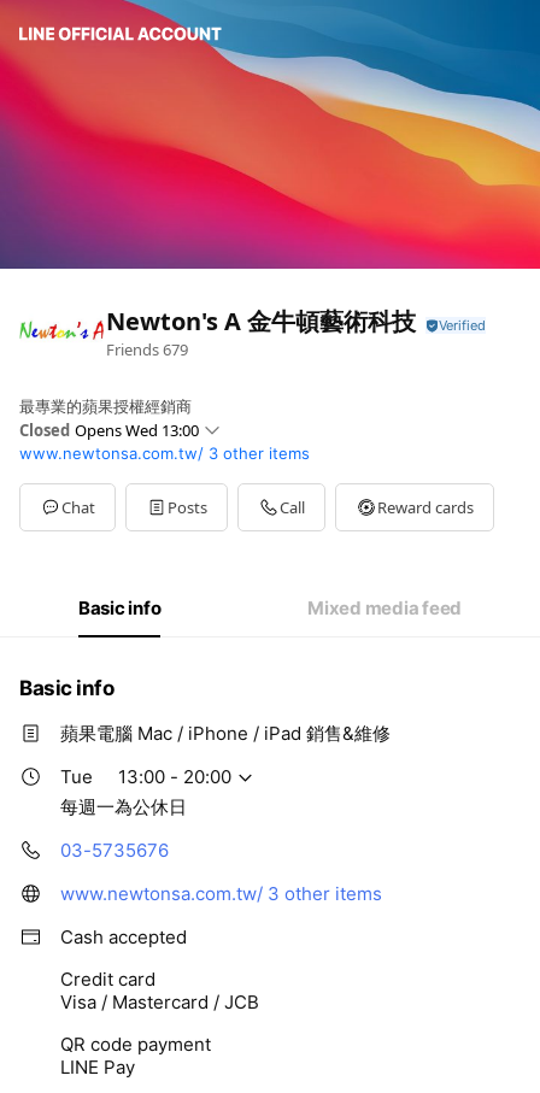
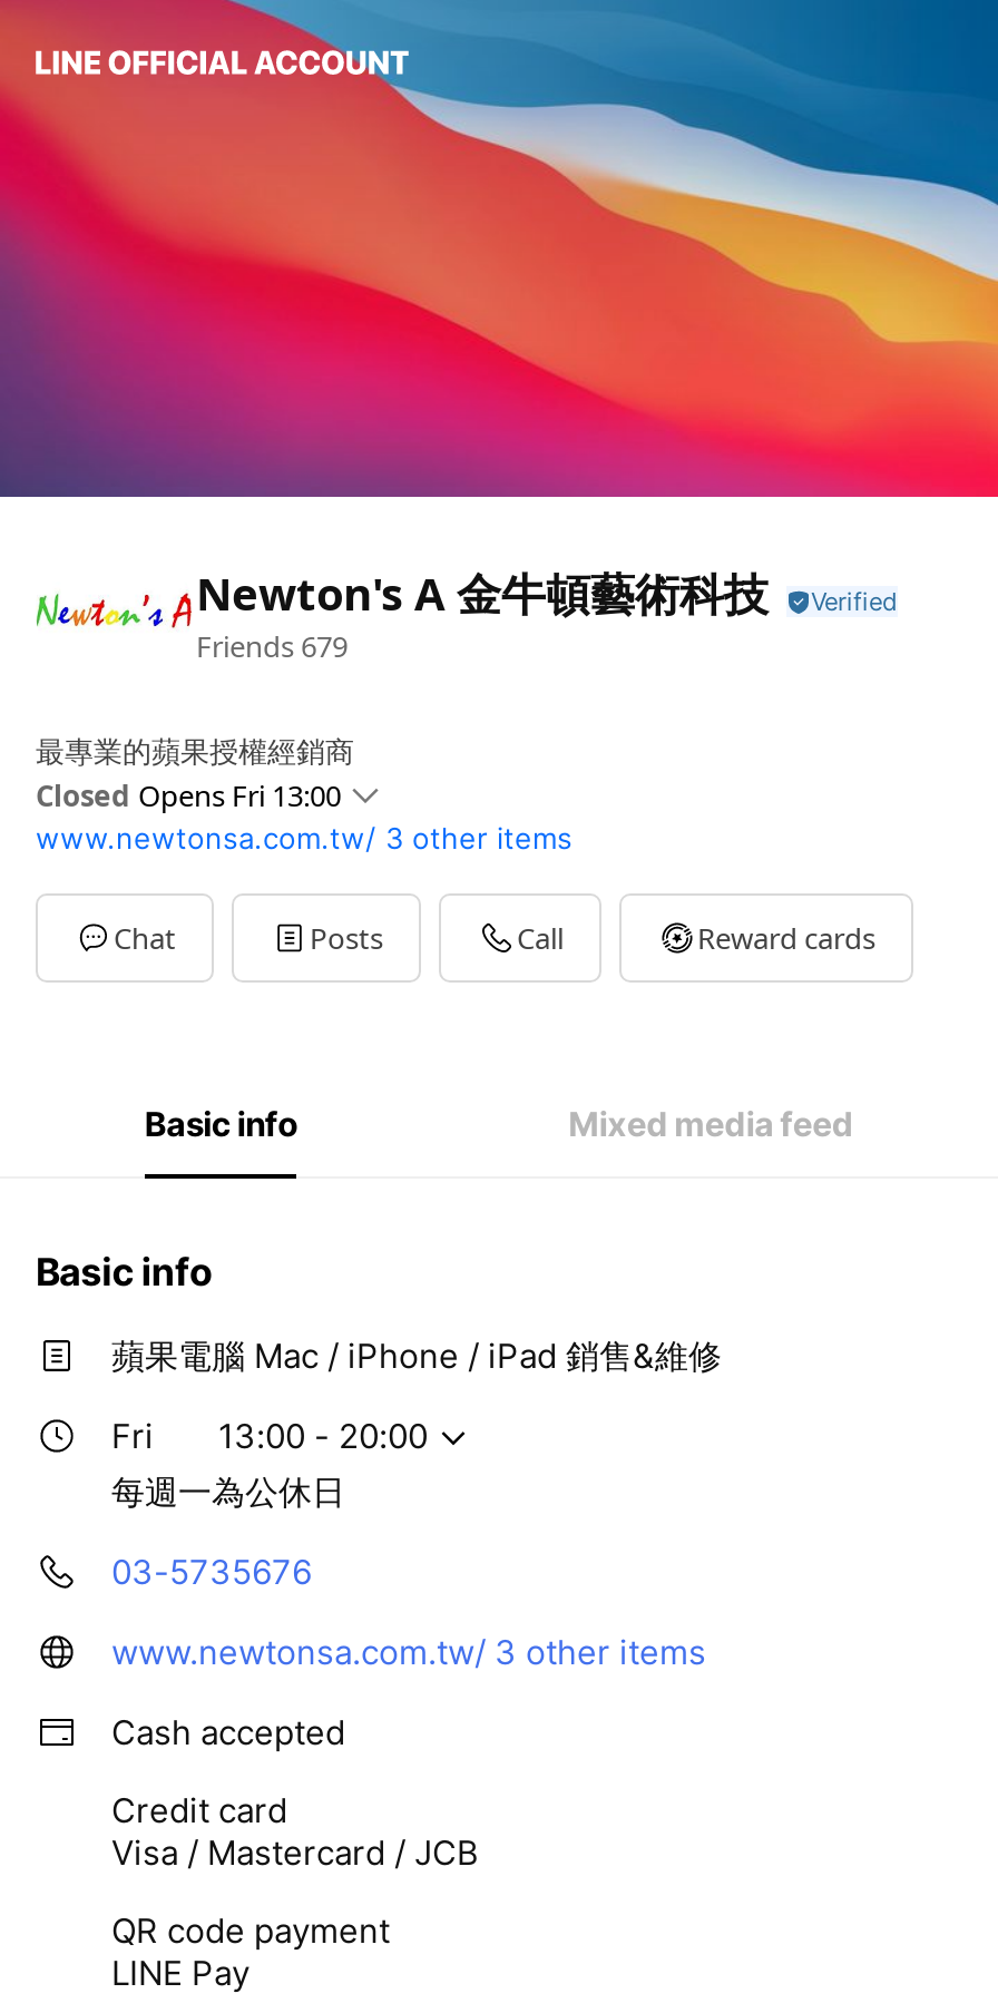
[19,420,199,442] Closed Opens Wed 13:00 -> [36,776,341,816] Closed Opens Fri 13:00
[60,766,93,789] Tue -> [111,1416,154,1458] Fri

